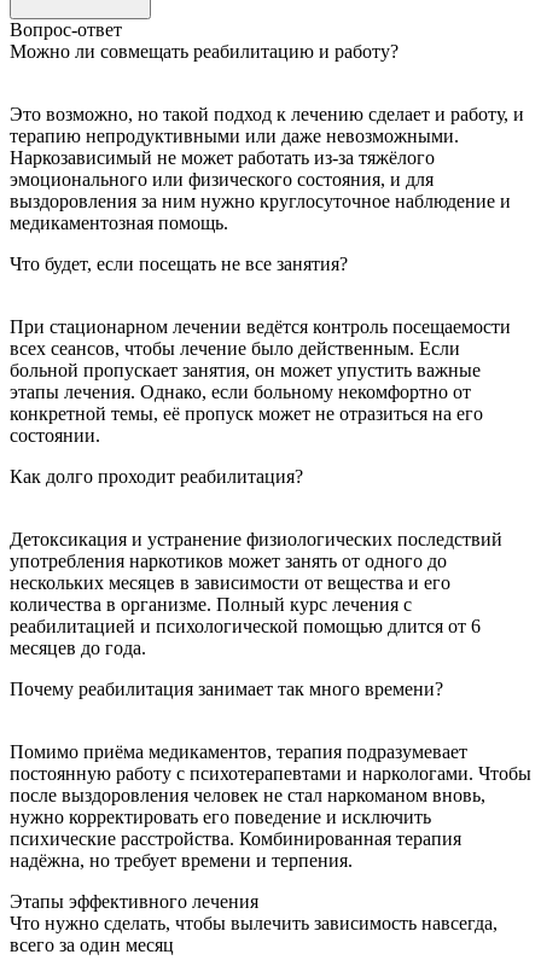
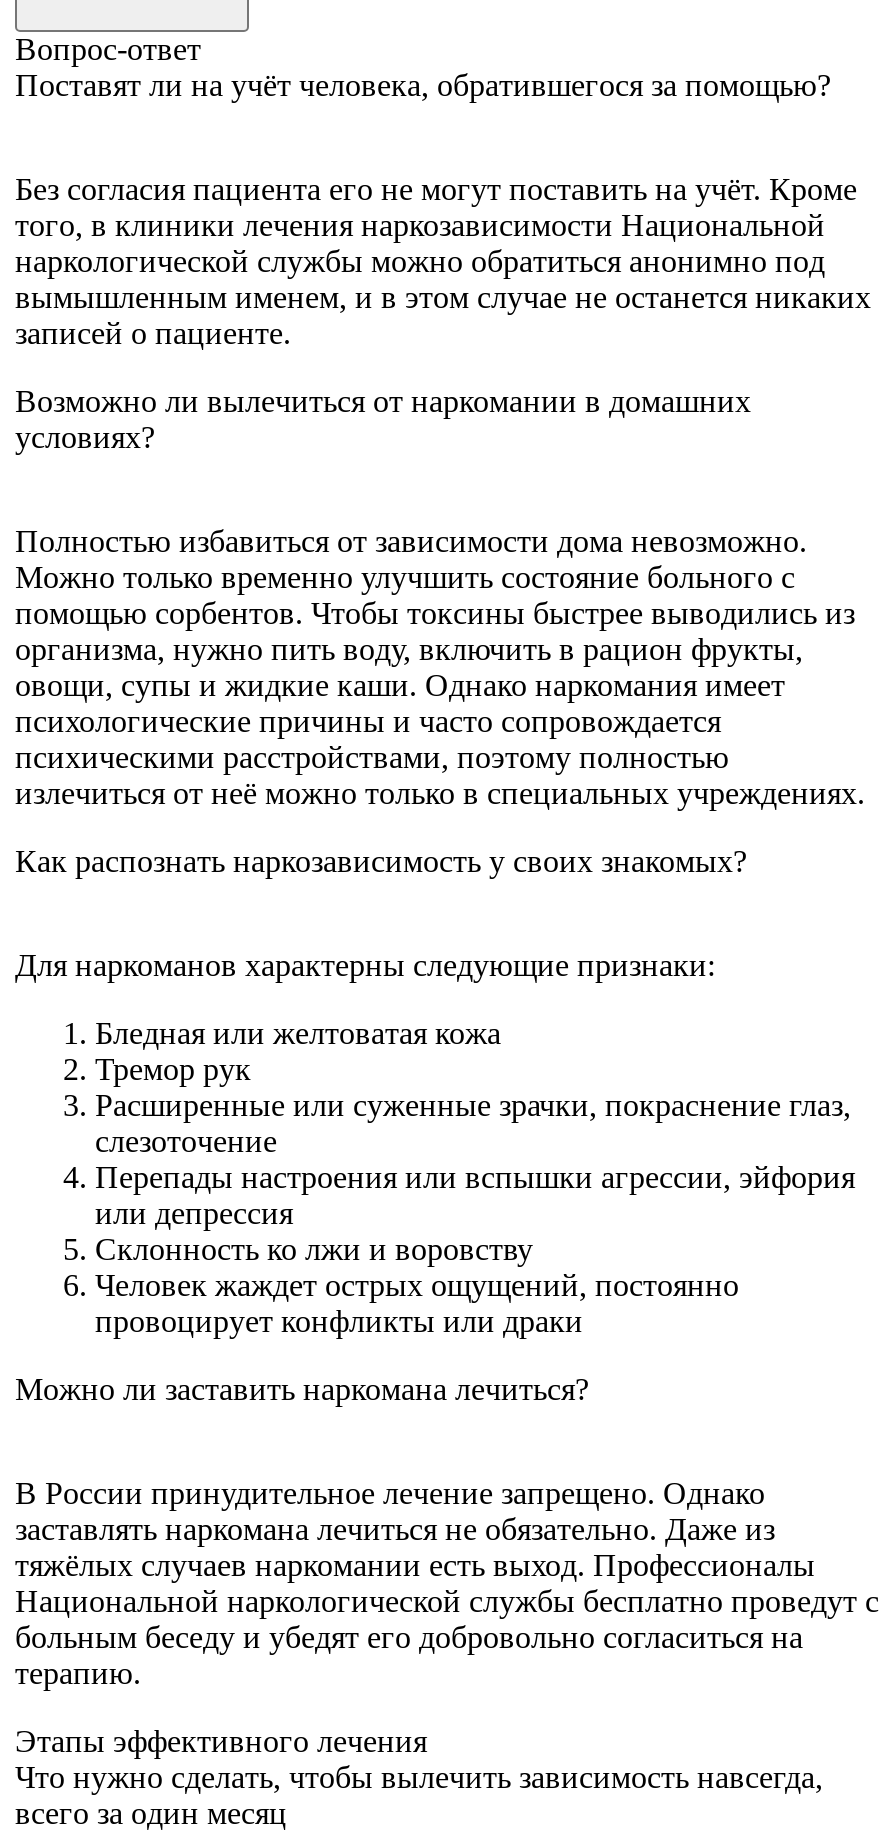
[10,41,531,870] Можно ли совмещать реабилитацию и работу? | Это возможно, но такой подход к лечению сделает и работу, и | терапию непродуктивными или даже невозможными. | Наркозависимый не может работать из-за тяжёлого | эмоционального или физического состояния, и для | выздоровления за ним нужно круглосуточное наблюдение и | медикаментозная помощь. | Что будет, если посещать не все занятия? | При стационарном лечении ведётся контроль посещаемости | всех сеансов, чтобы лечение было действенным. Если | больной пропускает занятия, он может упустить важные | этапы лечения. Однако, если больному некомфортно от | конкретной темы, её пропуск может не отразиться на его | состоянии. | Как долго проходит реабилитация? | Детоксикация и устранение физиологических последствий | употребления наркотиков может занять от одного до | нескольких месяцев в зависимости от вещества и его | количества в организме. Полный курс лечения с | реабилитацией и психологической помощью длится от 6 | месяцев до года. | Почему реабилитация занимает так много времени? | Помимо приёма медикаментов, терапия подразумевает | постоянную работу с психотерапевтами и наркологами. Чтобы | после выздоровления человек не стал наркоманом вновь, | нужно корректировать его поведение и исключить | психические расстройства. Комбинированная терапия | надёжна, но требует времени и терпения. -> [15,68,879,1690] Поставят ли на учёт человека, обратившегося за помощью? | Без согласия пациента его не могут поставить на учёт. Кроме | того, в клиники лечения наркозависимости Национальной | наркологической службы можно обратиться анонимно под | вымышленным именем, и в этом случае не останется никаких | записей о пациенте. | Возможно ли вылечиться от наркомании в домашних | условиях? | Полностью избавиться от зависимости дома невозможно. | Можно только временно улучшить состояние больного с | помощью сорбентов. Чтобы токсины быстрее выводились из | организма, нужно пить воду, включить в рацион фрукты, | овощи, супы и жидкие каши. Однако наркомания имеет | психологические причины и часто сопровождается | психическими расстройствами, поэтому полностью | излечиться от неё можно только в специальных учреждениях. | Как распознать наркозависимость у своих знакомых? | Для наркоманов характерны следующие признаки: | Бледная или желтоватая кожа | Тремор рук | Расширенные или суженные зрачки, покраснение глаз, | слезоточение | Перепады настроения или вспышки агрессии, эйфория | или депрессия | Склонность ко лжи и воровству | Человек жаждет острых ощущений, постоянно | провоцирует конфликты или драки | Можно ли заставить наркомана лечиться? | В России принудительное лечение запрещено. Однако | заставлять наркомана лечиться не обязательно. Даже из | тяжёлых случаев наркомании есть выход. Профессионалы | Национальной наркологической службы бесплатно проведут с | больным беседу и убедят его добровольно согласиться на | терапию.

